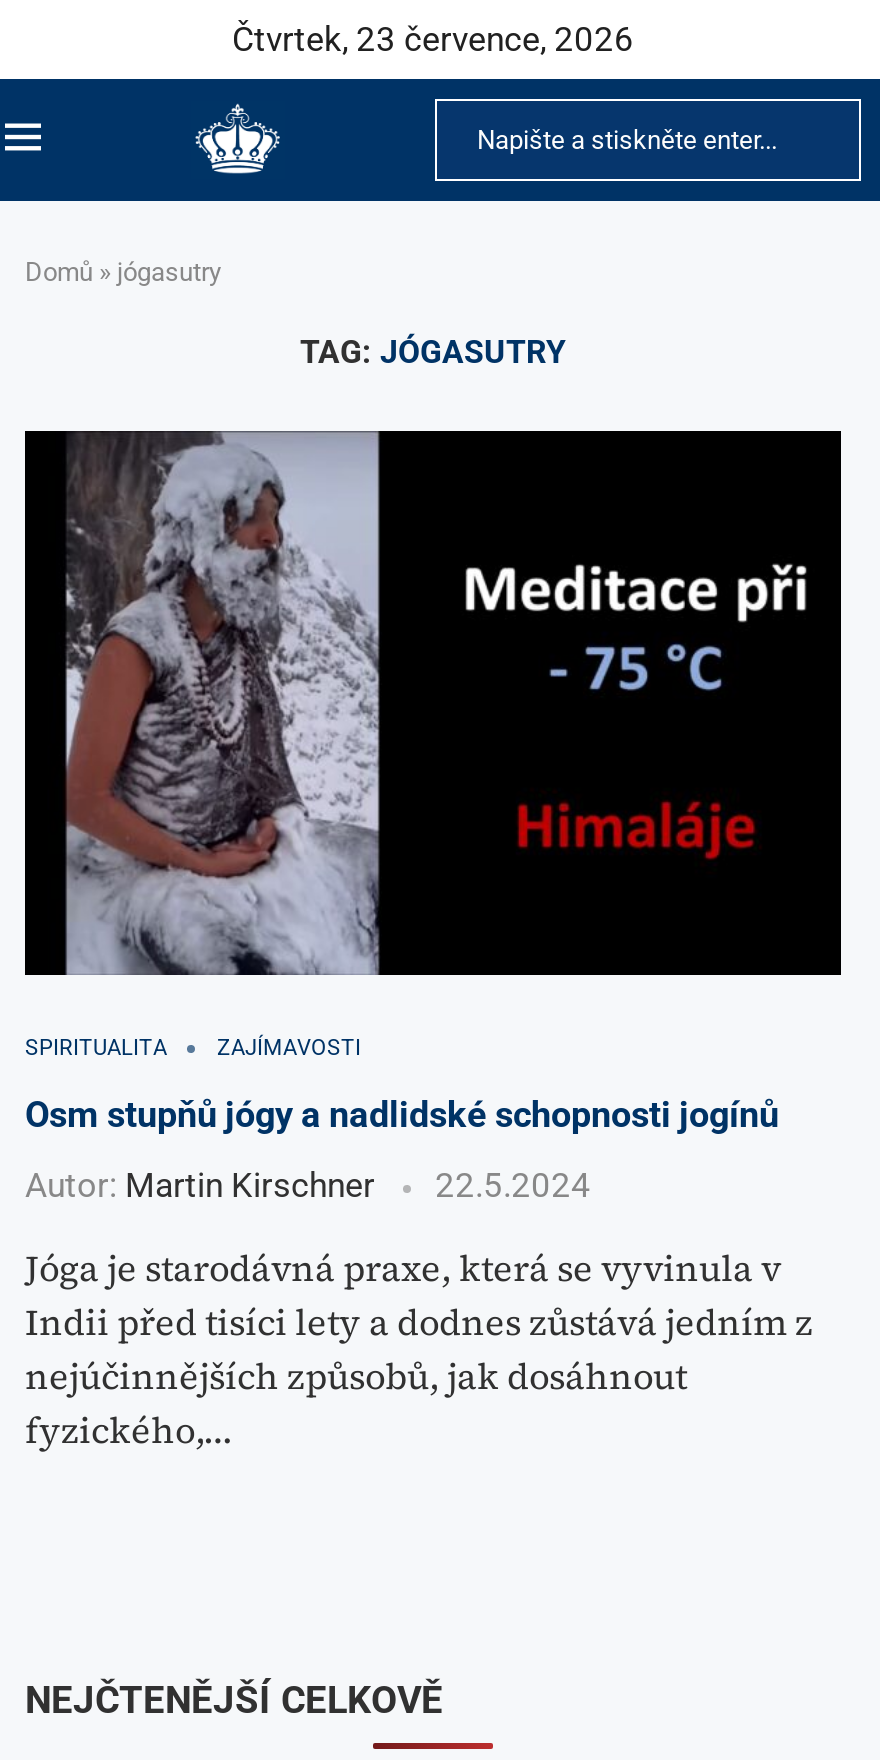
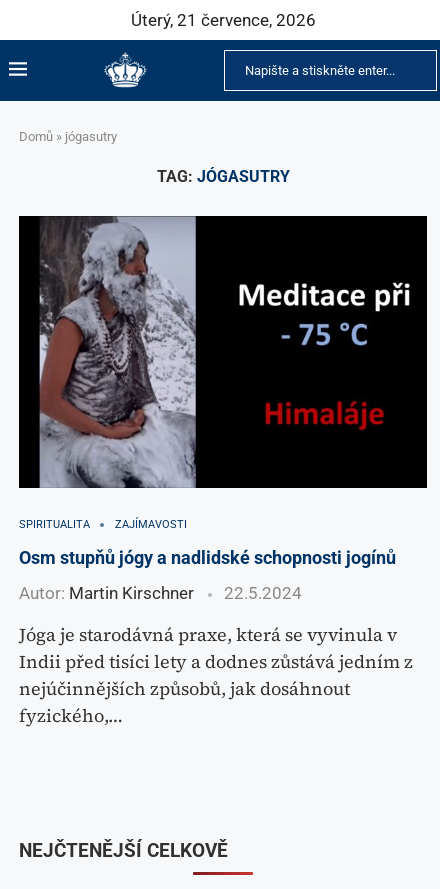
[232,19,634,59] Čtvrtek, 23 července, 2026 -> [130,10,315,30] Úterý, 21 července, 2026

